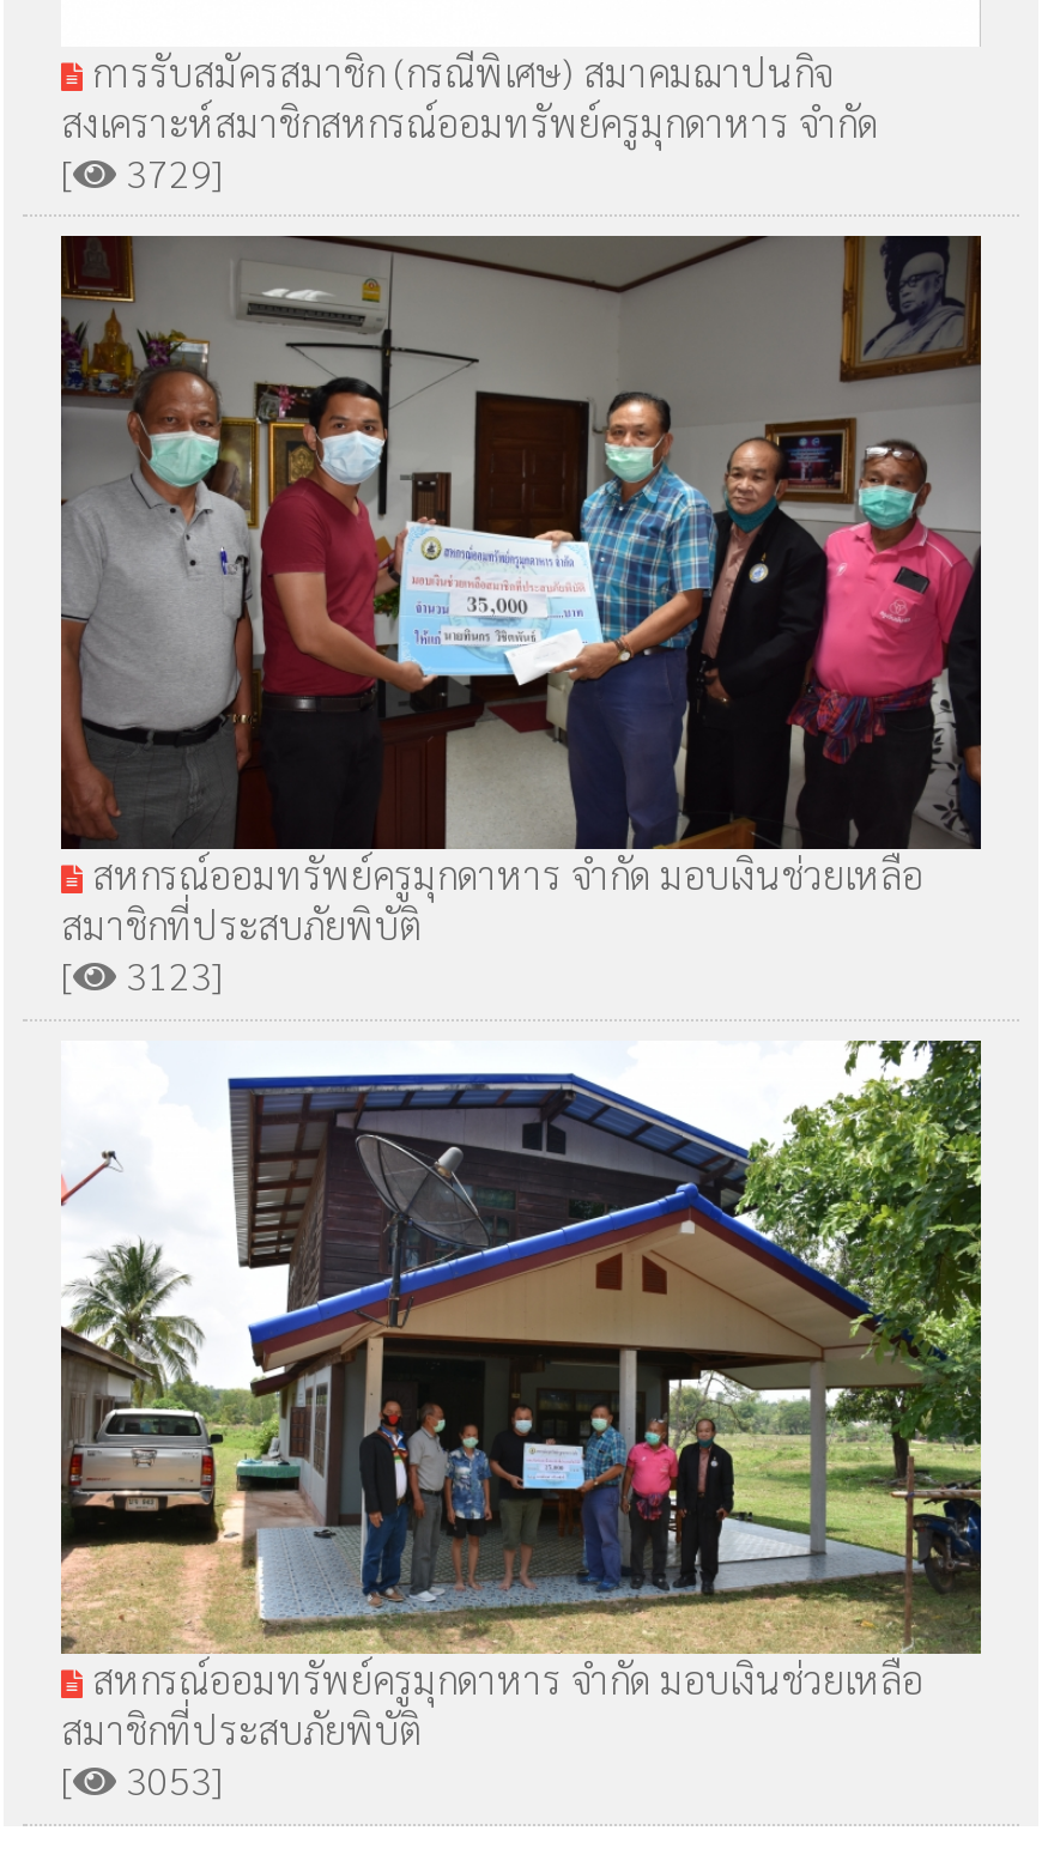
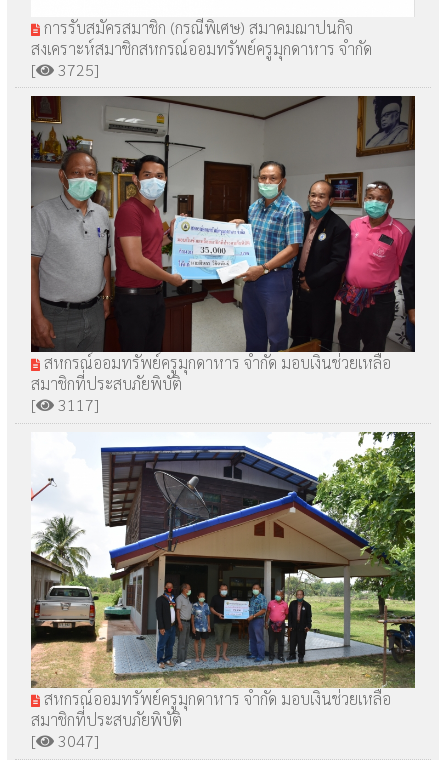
[116,146,224,196] 3729] -> [54,58,99,79] 3725]
[116,951,224,1001] 3123] -> [54,394,99,415] 3117]
[116,1756,224,1806] 3053] -> [54,730,99,751] 3047]

